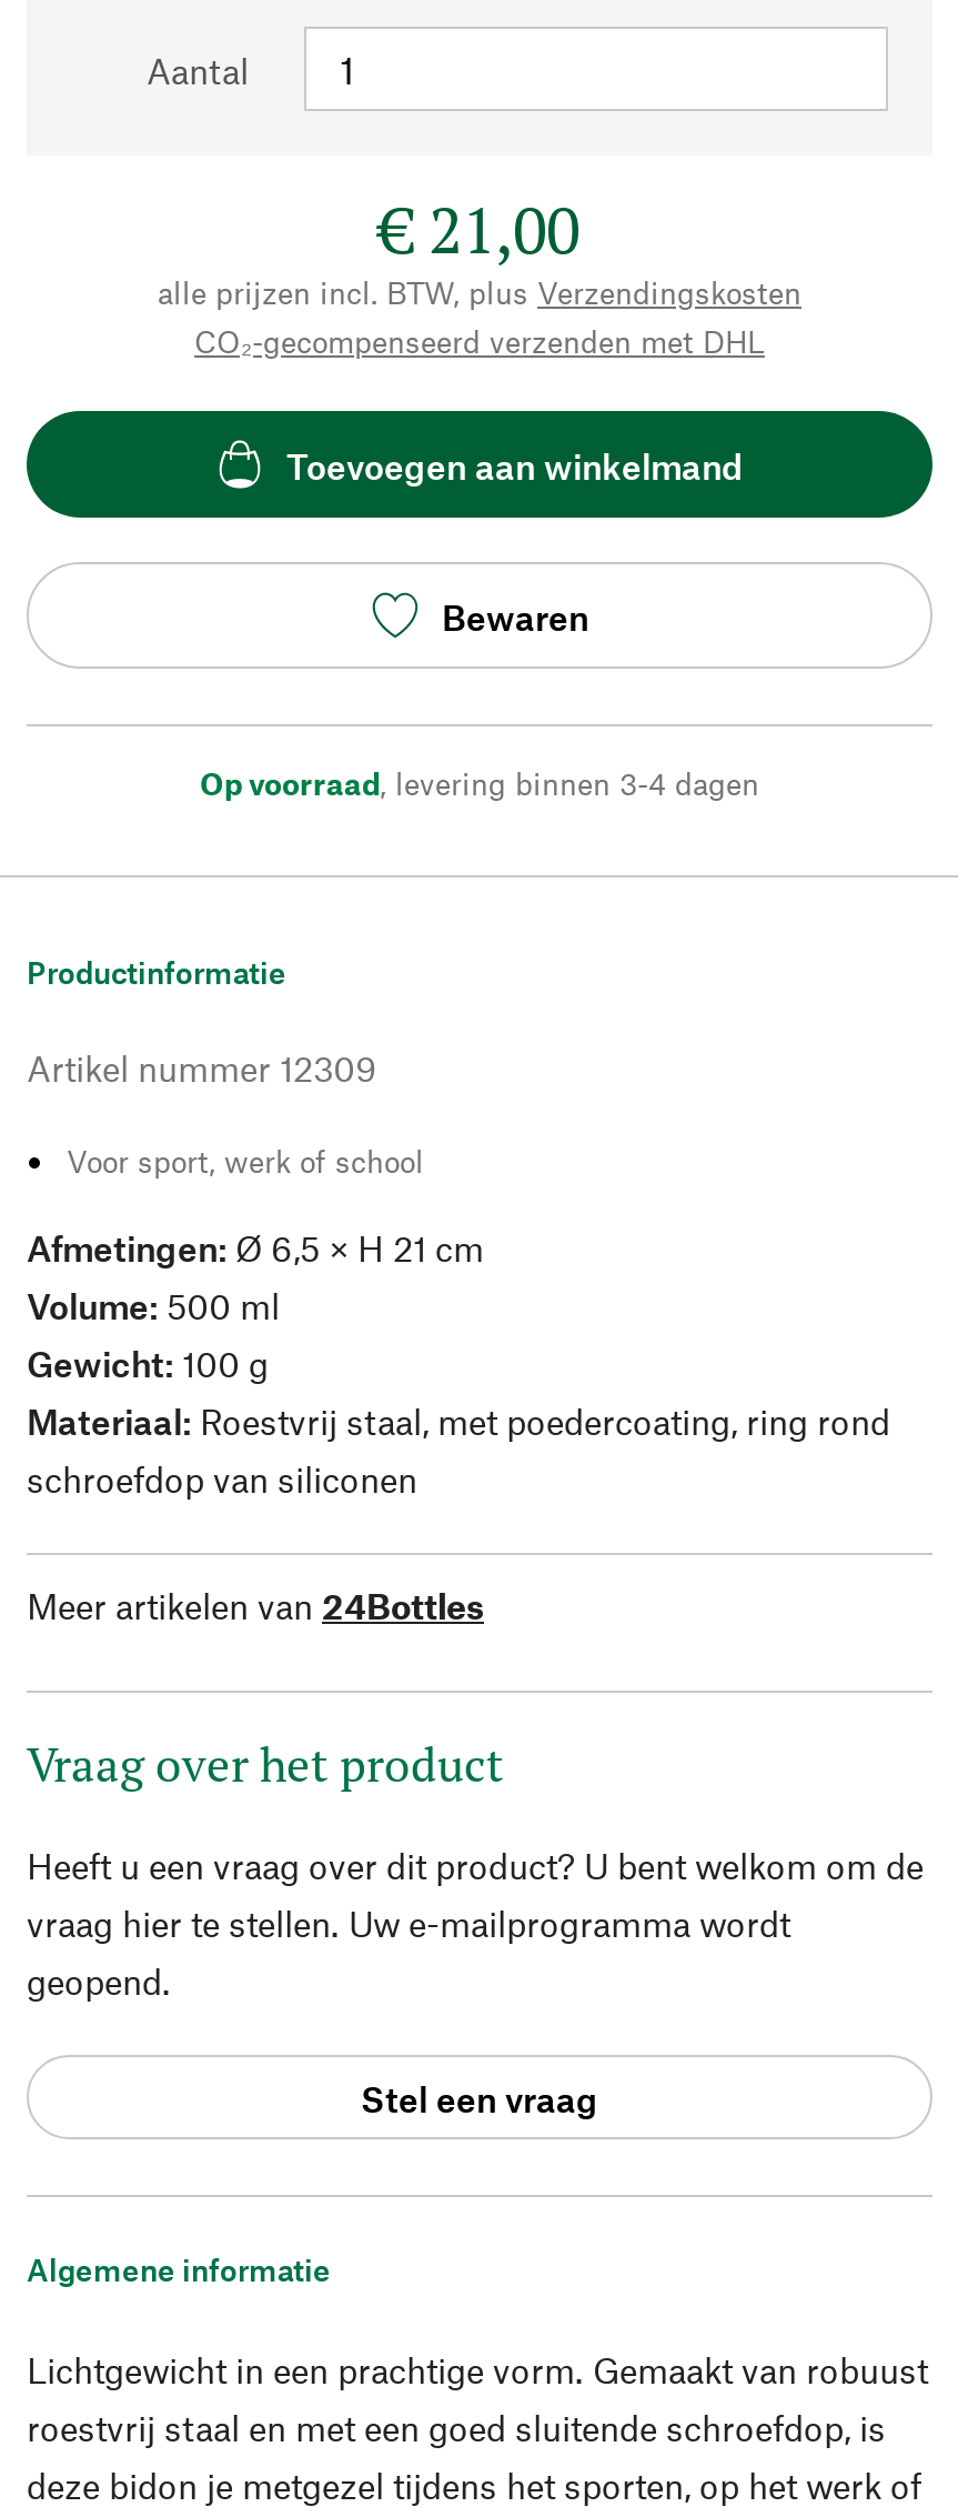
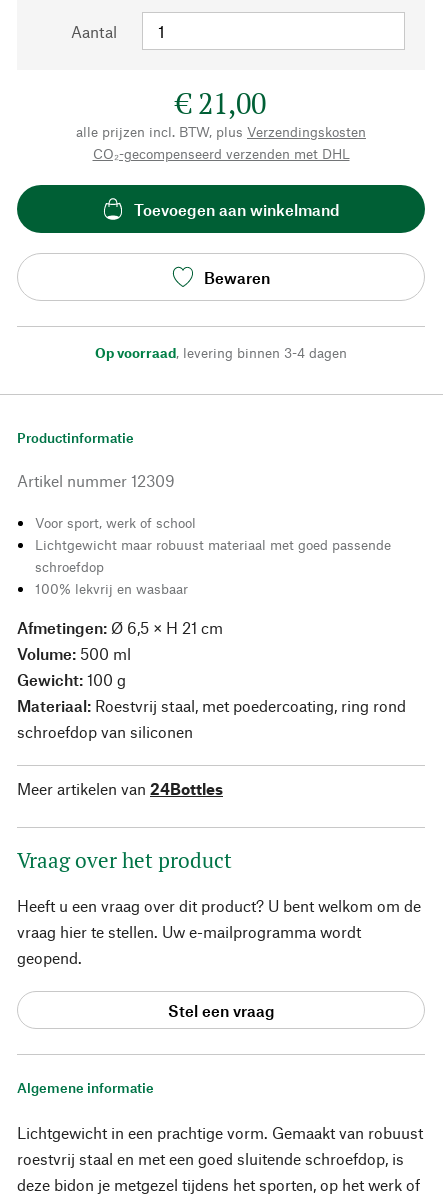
none -> [35,536,391,597] Lichtgewicht maar robuust materiaal met goed passende | schroefdop | 100% lekvrij en wasbaar

